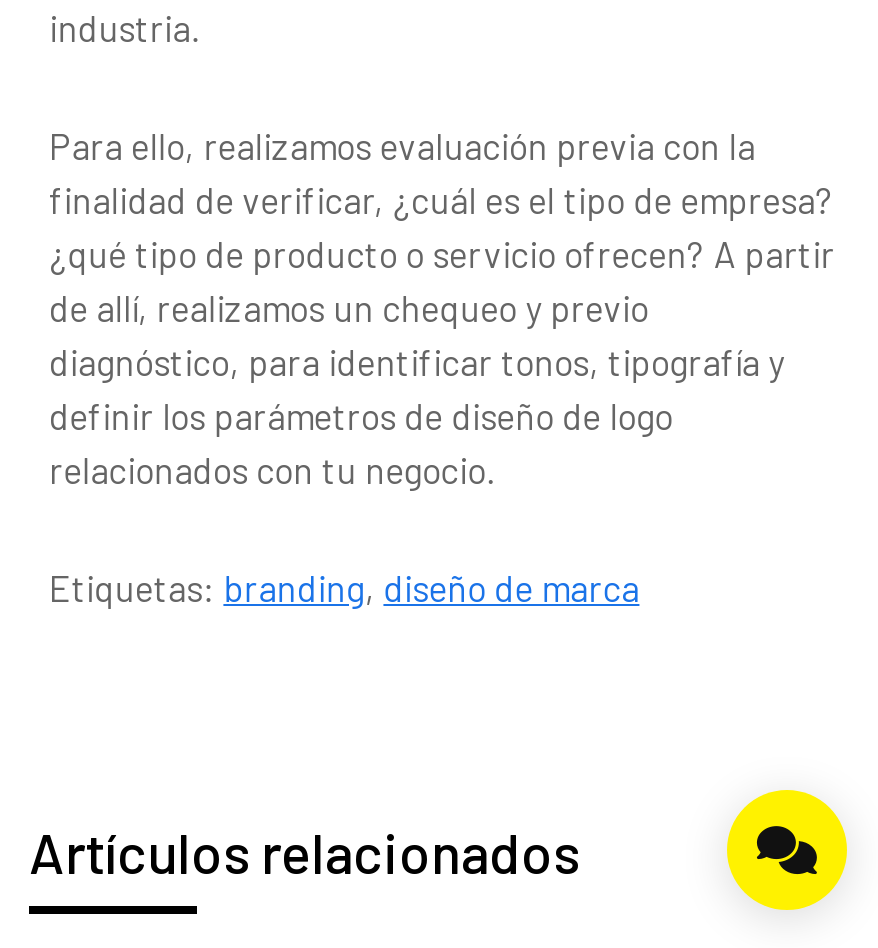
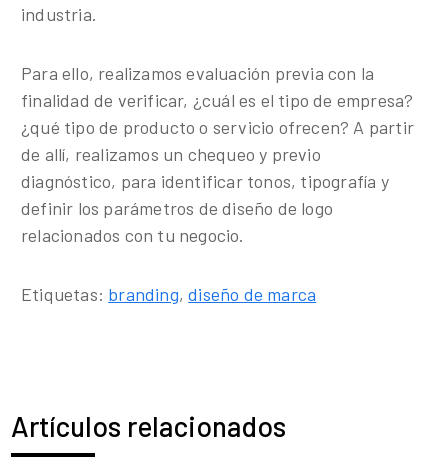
[725,788,849,914] [image] -> none

